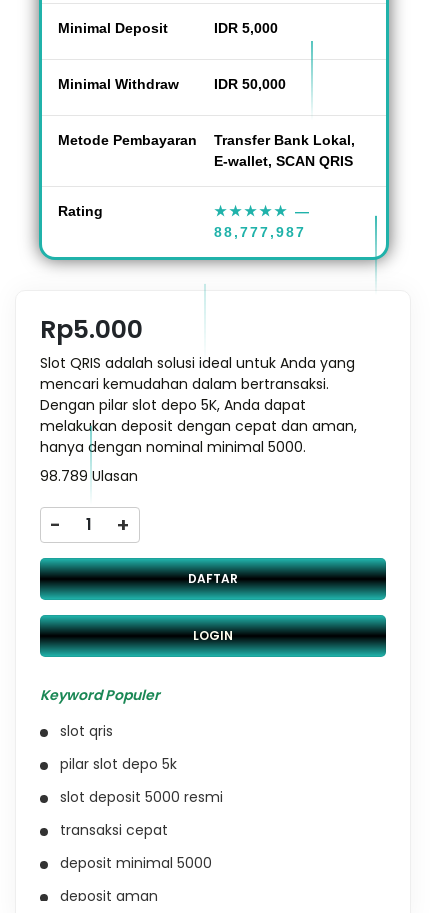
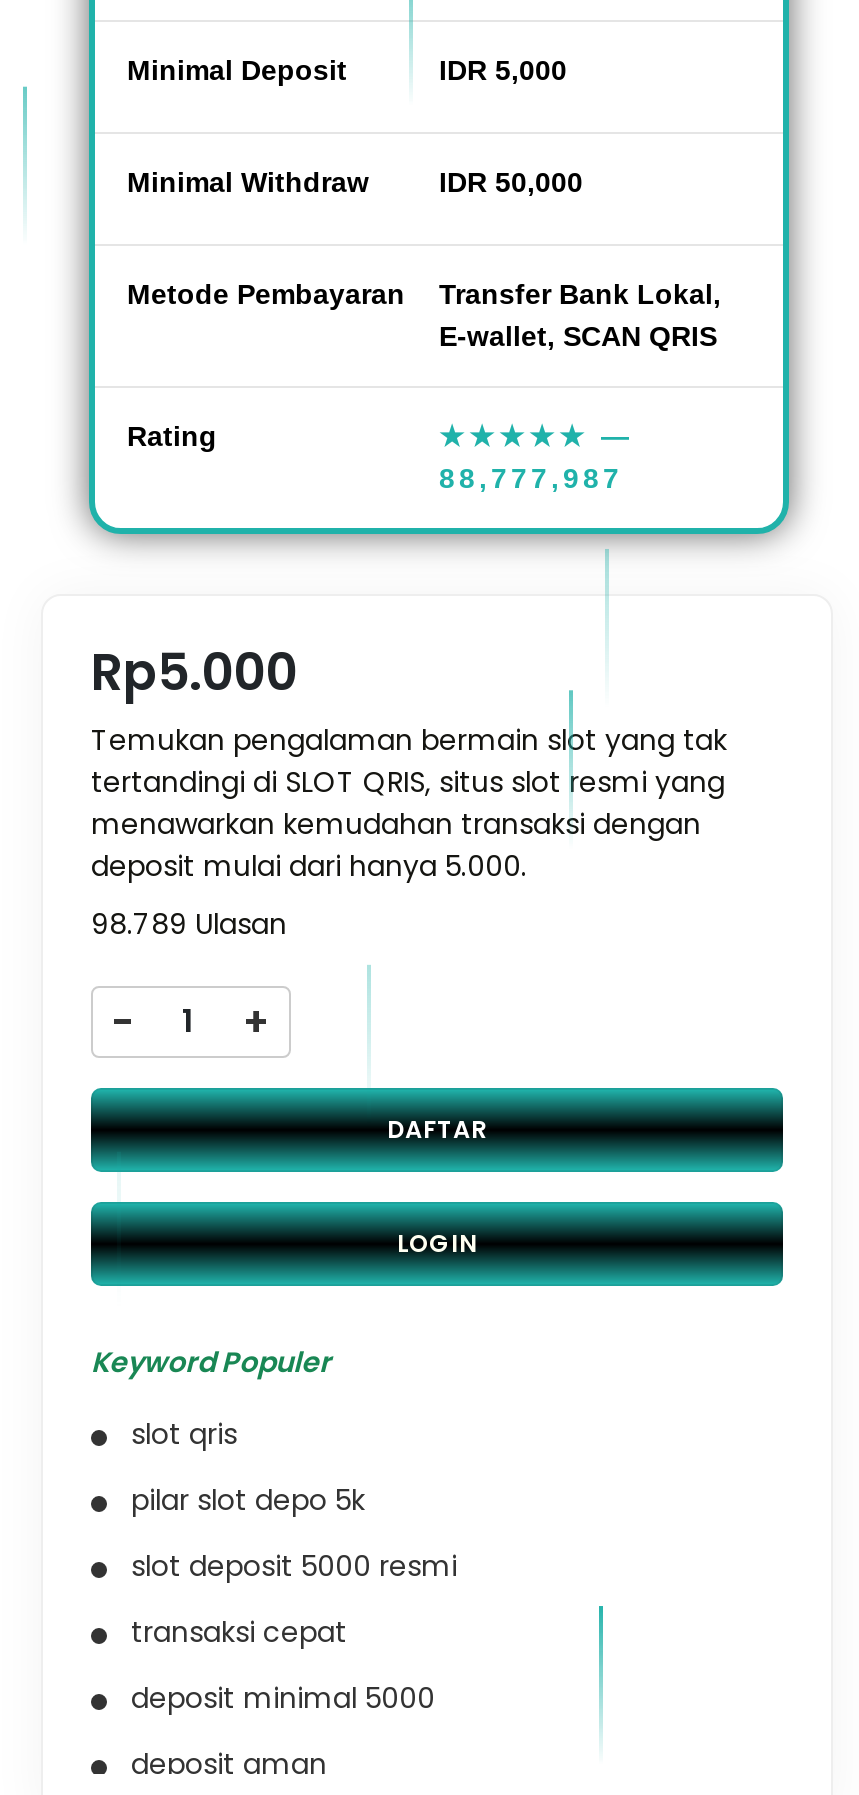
[40,352,357,456] Slot QRIS adalah solusi ideal untuk Anda yang | mencari kemudahan dalam bertransaksi. | Dengan pilar slot depo 5K, Anda dapat | melakukan deposit dengan cepat dan aman, | hanya dengan nominal minimal 5000. -> [91,719,727,885] Temukan pengalaman bermain slot yang tak | tertandingi di SLOT QRIS, situs slot resmi yang | menawarkan kemudahan transaksi dengan | deposit mulai dari hanya 5.000.

